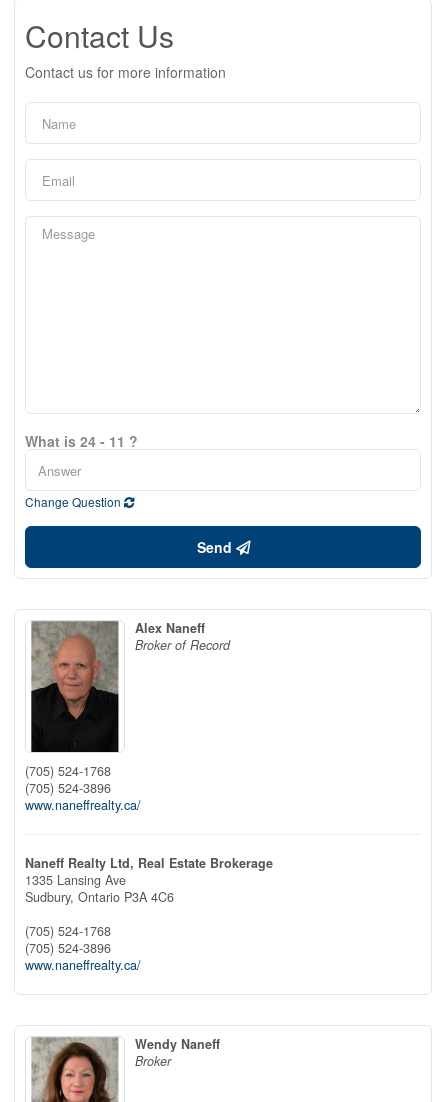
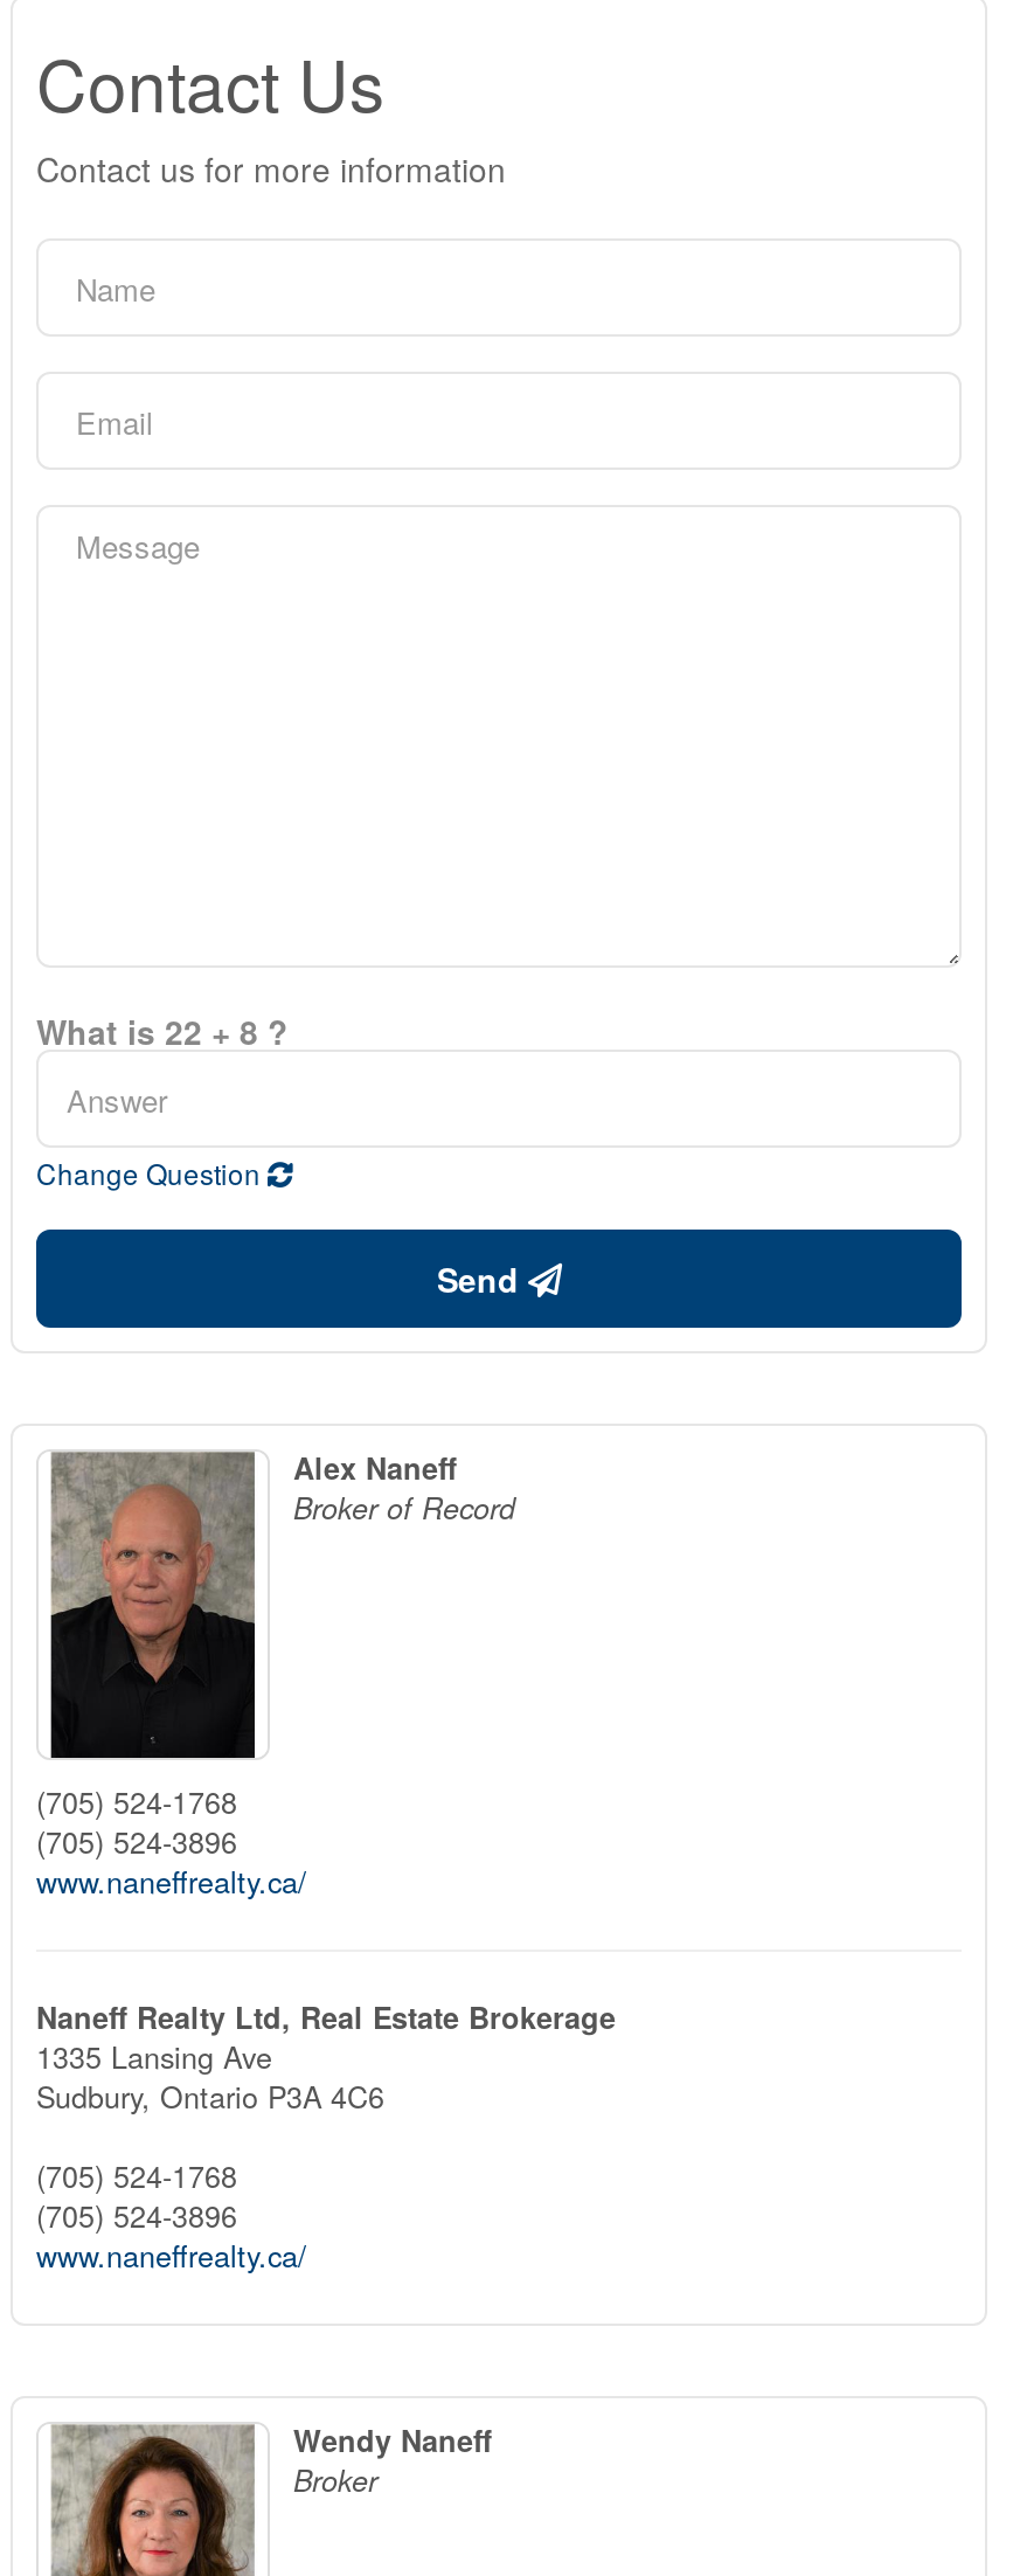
[25,431,138,451] What is 24 - 11 ? -> [36,1008,289,1055] What is 22 + 8 ?

